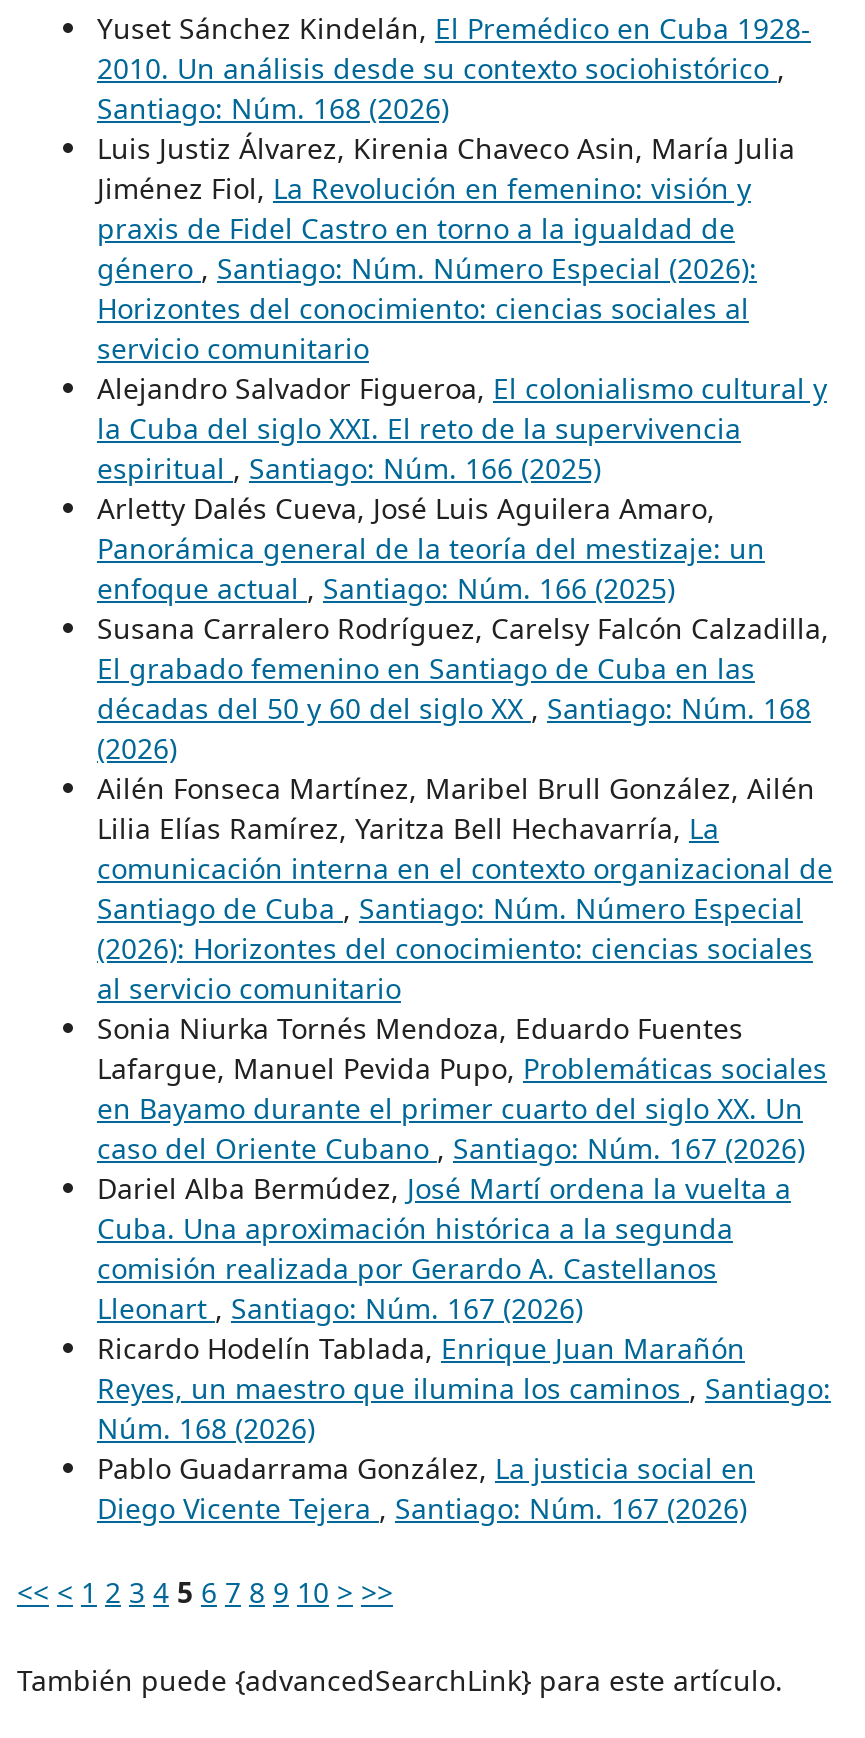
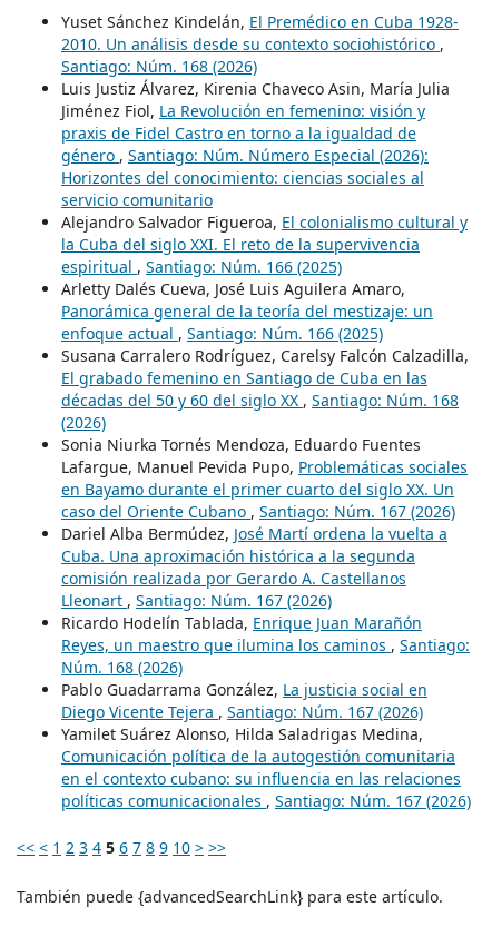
[97,770,833,1008] Ailén Fonseca Martínez, Maribel Brull González, Ailén | Lilia Elías Ramírez, Yaritza Bell Hechavarría, La | comunicación interna en el contexto organizacional de | Santiago de Cuba, Santiago: Núm. Número Especial | (2026): Horizontes del conocimiento: ciencias sociales | al servicio comunitario -> none
moved [97,1010,831,1528] -> [61,435,470,723]: Sonia Niurka Tornés Mendoza, Eduardo Fuentes | Lafargue, Manuel Pevida Pupo, Problemáticas sociales | en Bayamo durante el primer cuarto del siglo XX. Un | ... | Pablo Guadarrama González, La justicia social en | Diego Vicente Tejera, Santiago: Núm. 167 (2026)
none -> [61,724,471,812] Yamilet Suárez Alonso, Hilda Saladrigas Medina, | Comunicación política de la autogestión comunitaria | en el contexto cubano: su influencia en las relaciones | políticas comunicacionales, Santiago: Núm. 167 (2026)

